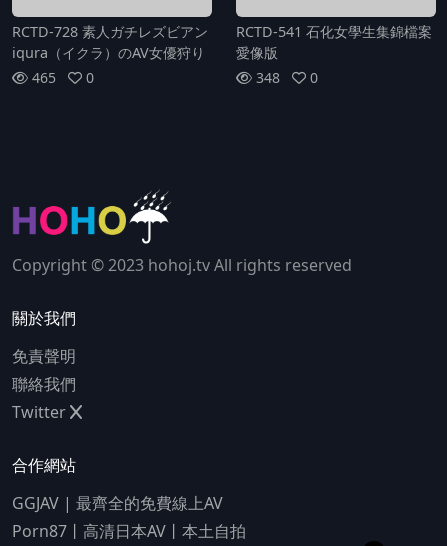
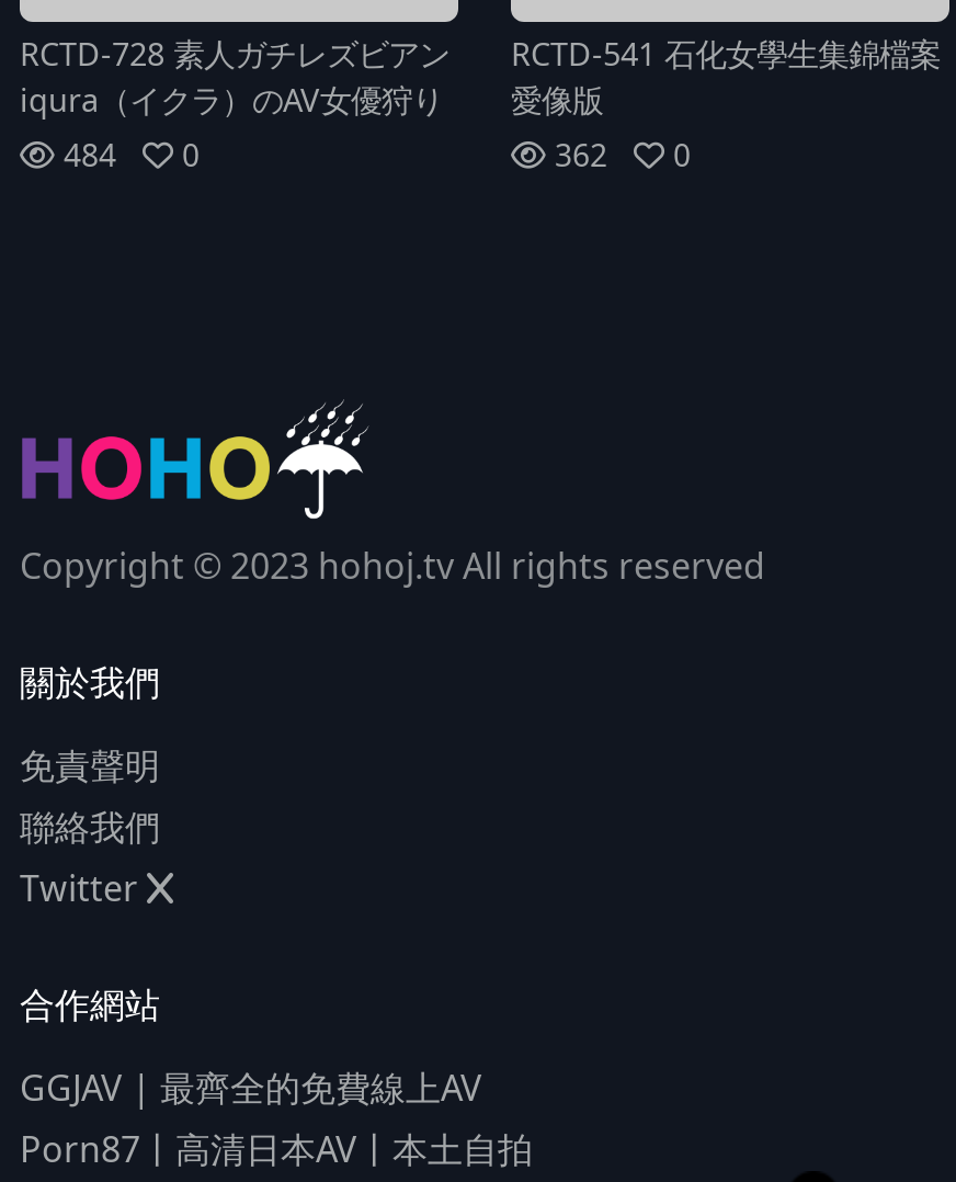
[32,68,94,87] 465 0 -> [64,134,200,175] 484 0
[256,68,318,87] 348 0 -> [555,134,691,175] 362 0

